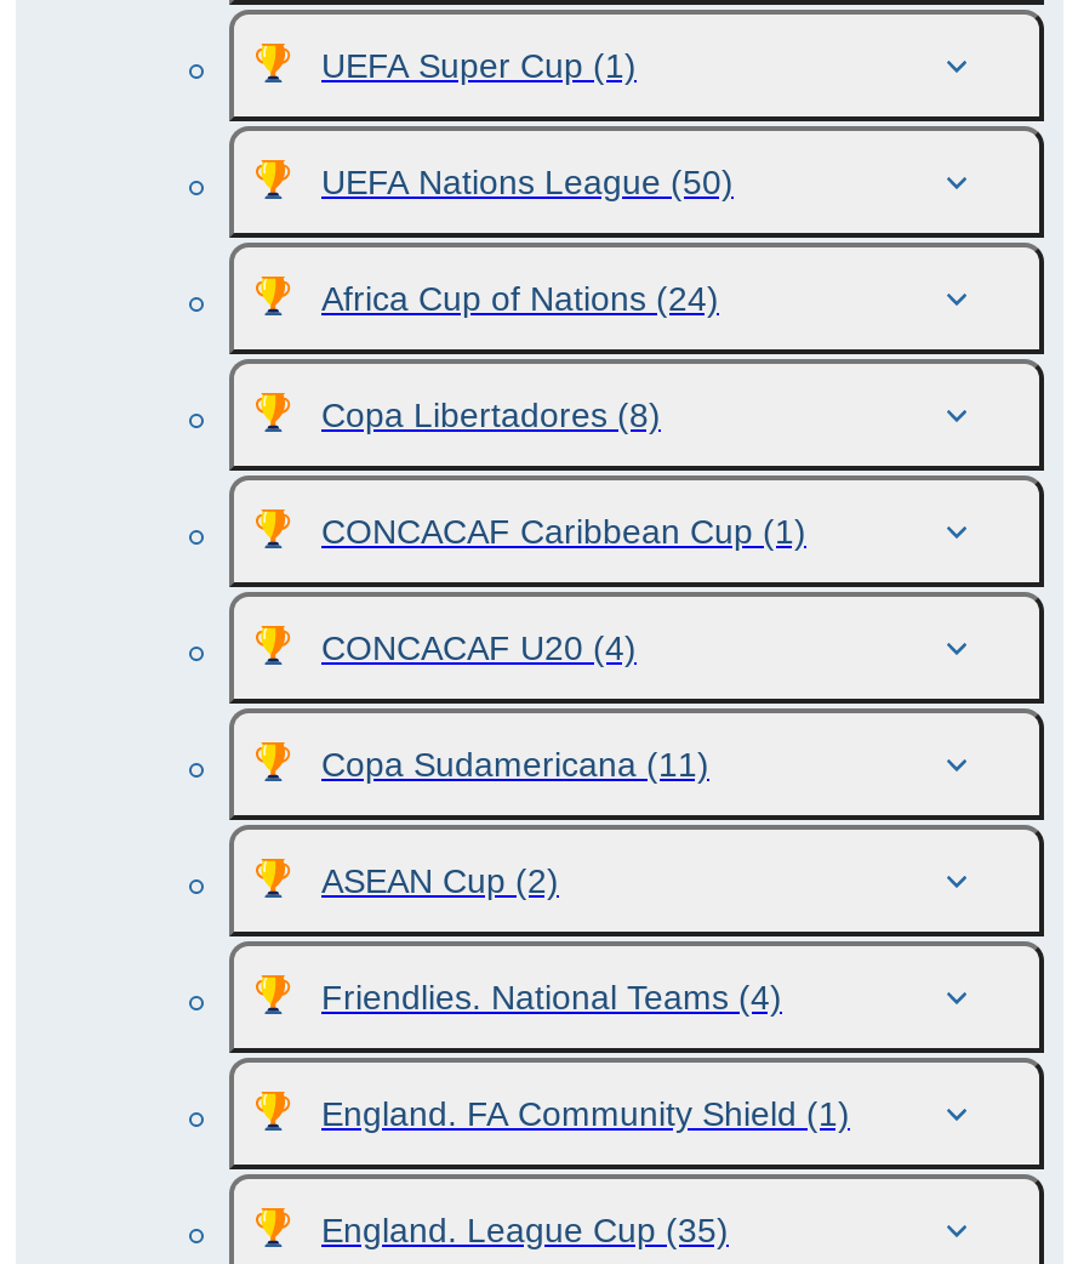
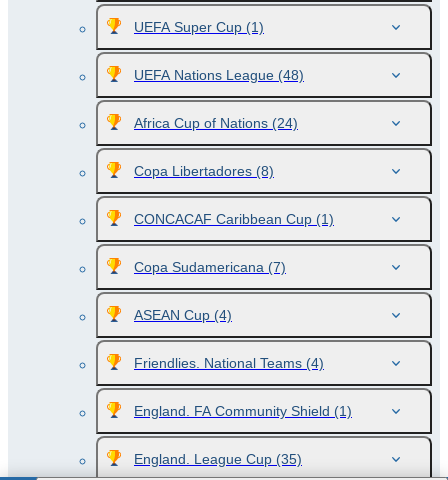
[321,163,734,201] UEFA Nations League (50) -> [134,67,304,83] UEFA Nations League (48)
[321,628,709,900] CONCACAF U20 (4) | Copa Sudamericana (11) | ASEAN Cup (2) -> [134,259,286,323] Copa Sudamericana (7) | ASEAN Cup (4)

